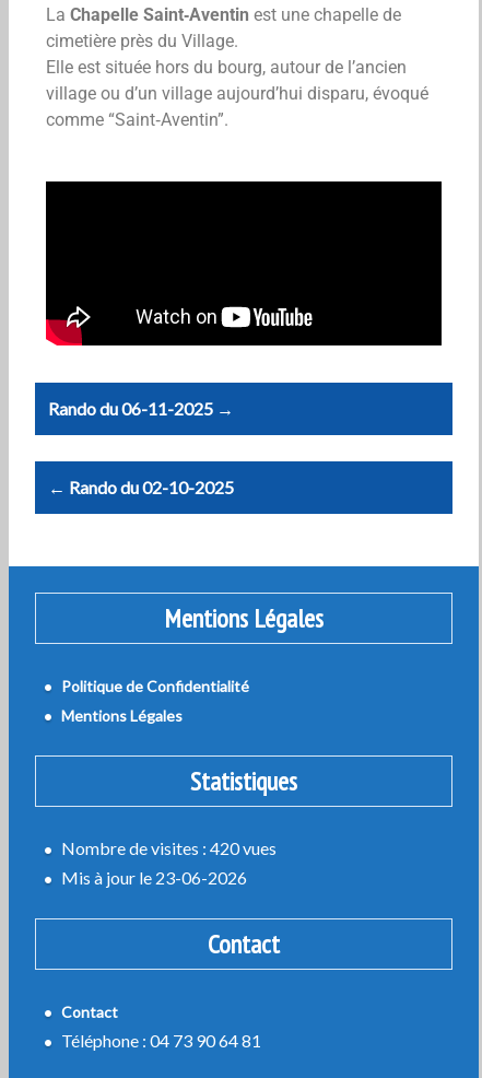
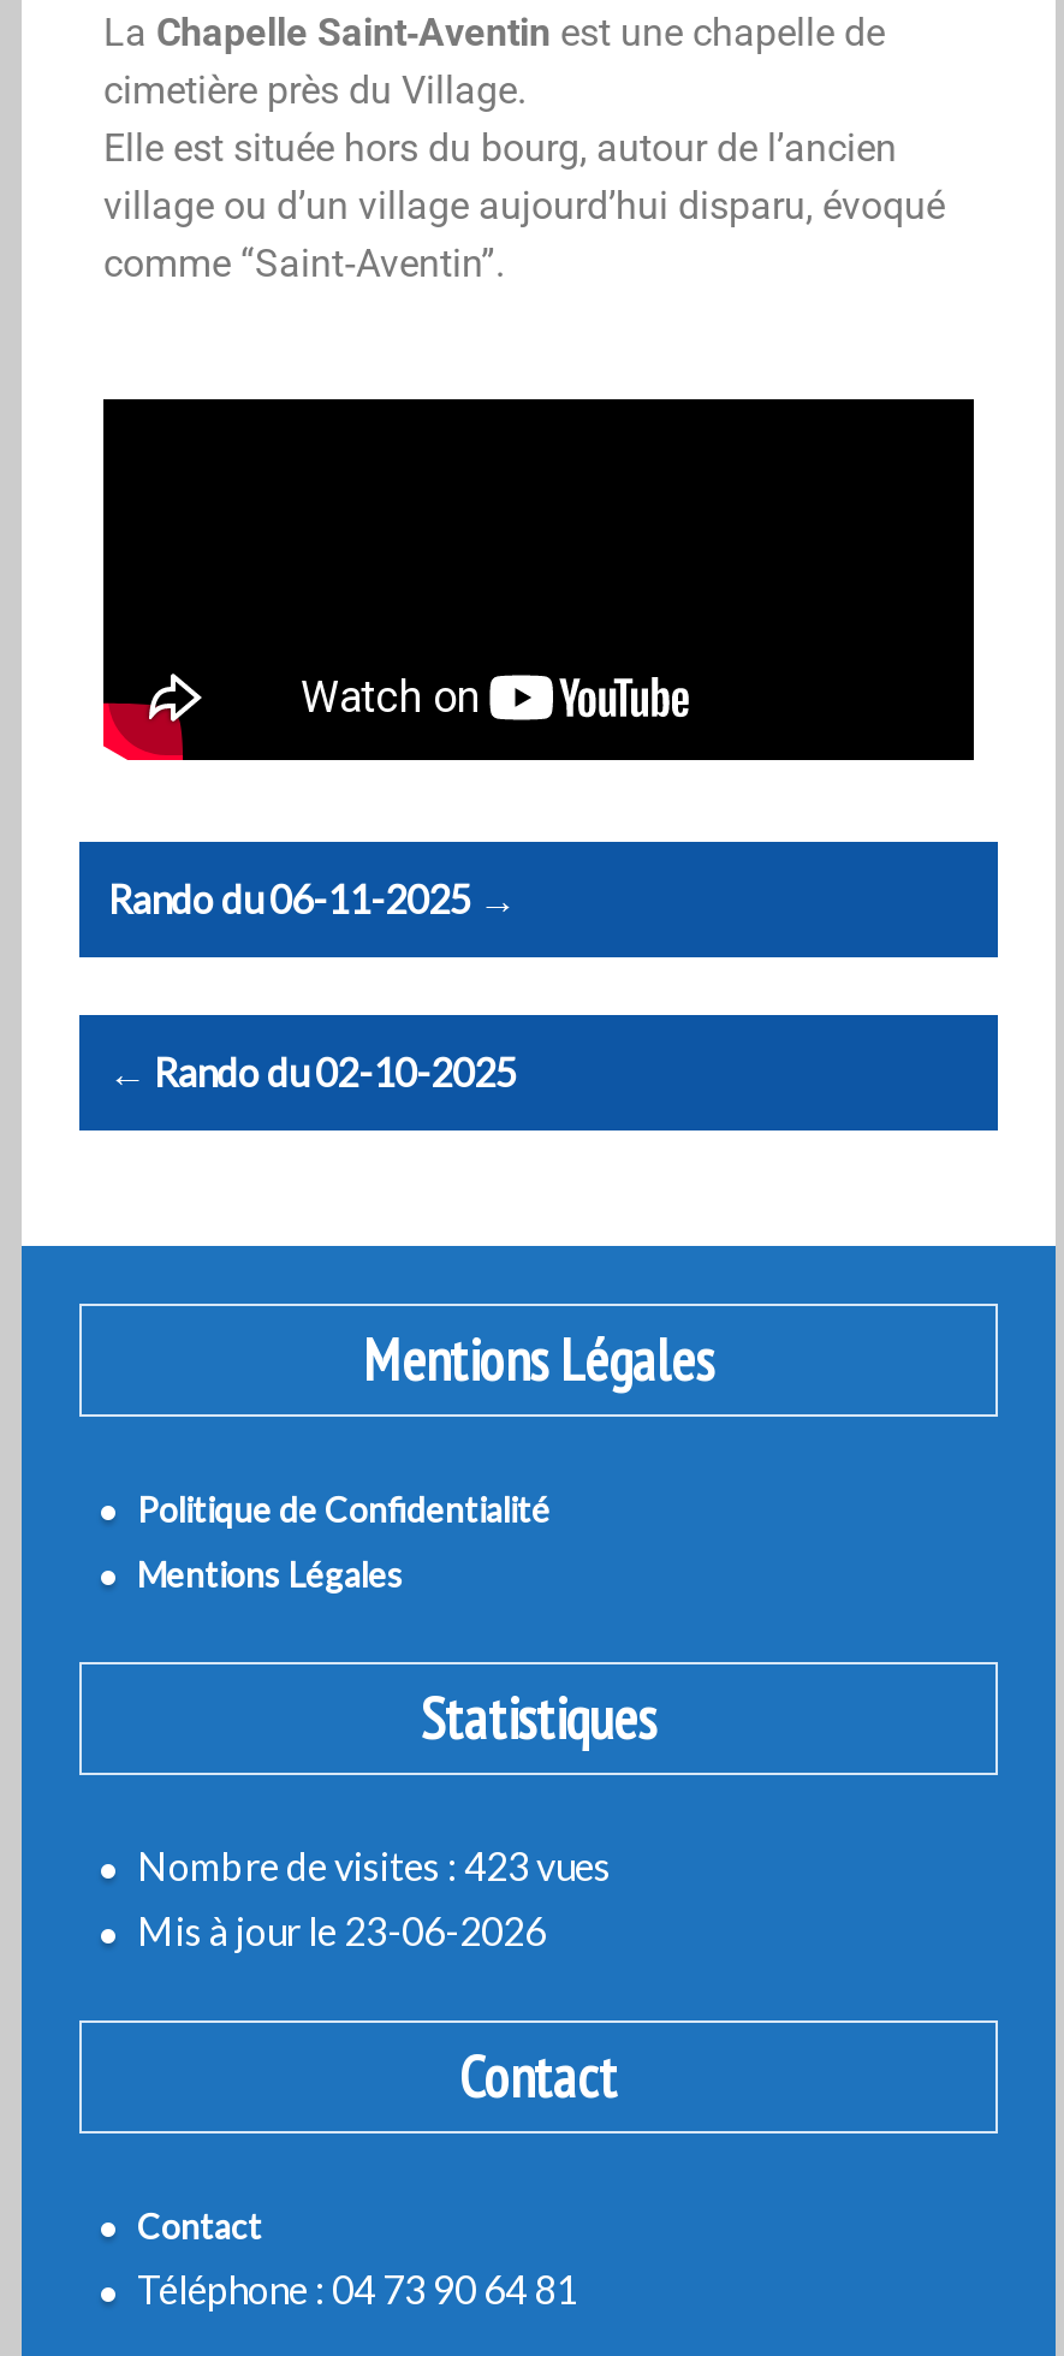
[61,837,277,858] Nombre de visites : 420 vues -> [137,1842,611,1888] Nombre de visites : 423 vues

